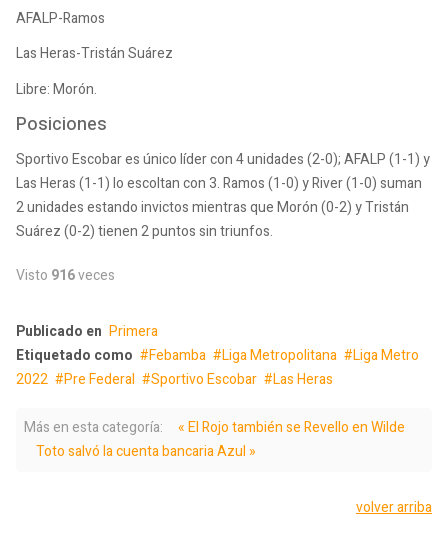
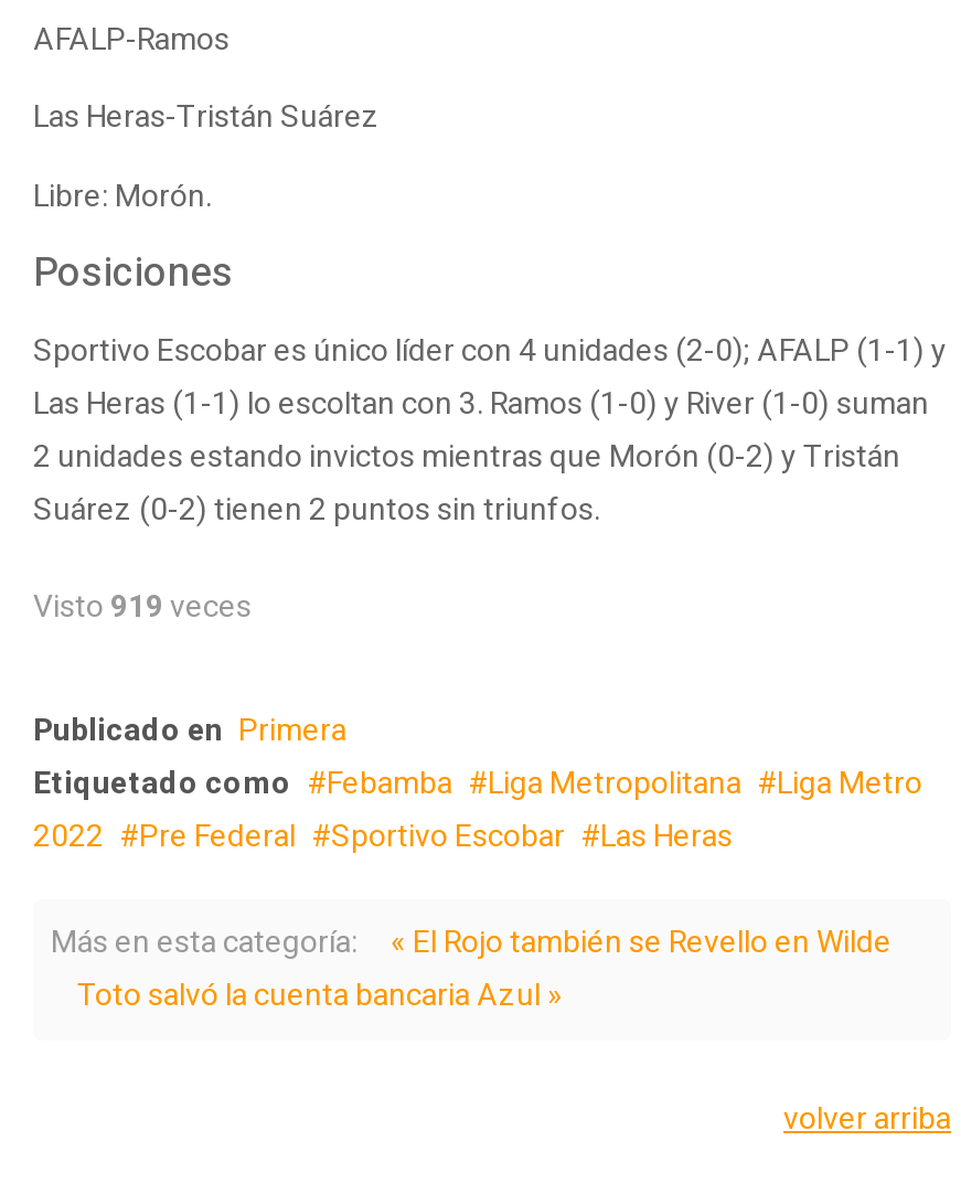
[16,265,115,286] Visto 916 veces -> [33,583,252,630] Visto 919 veces

